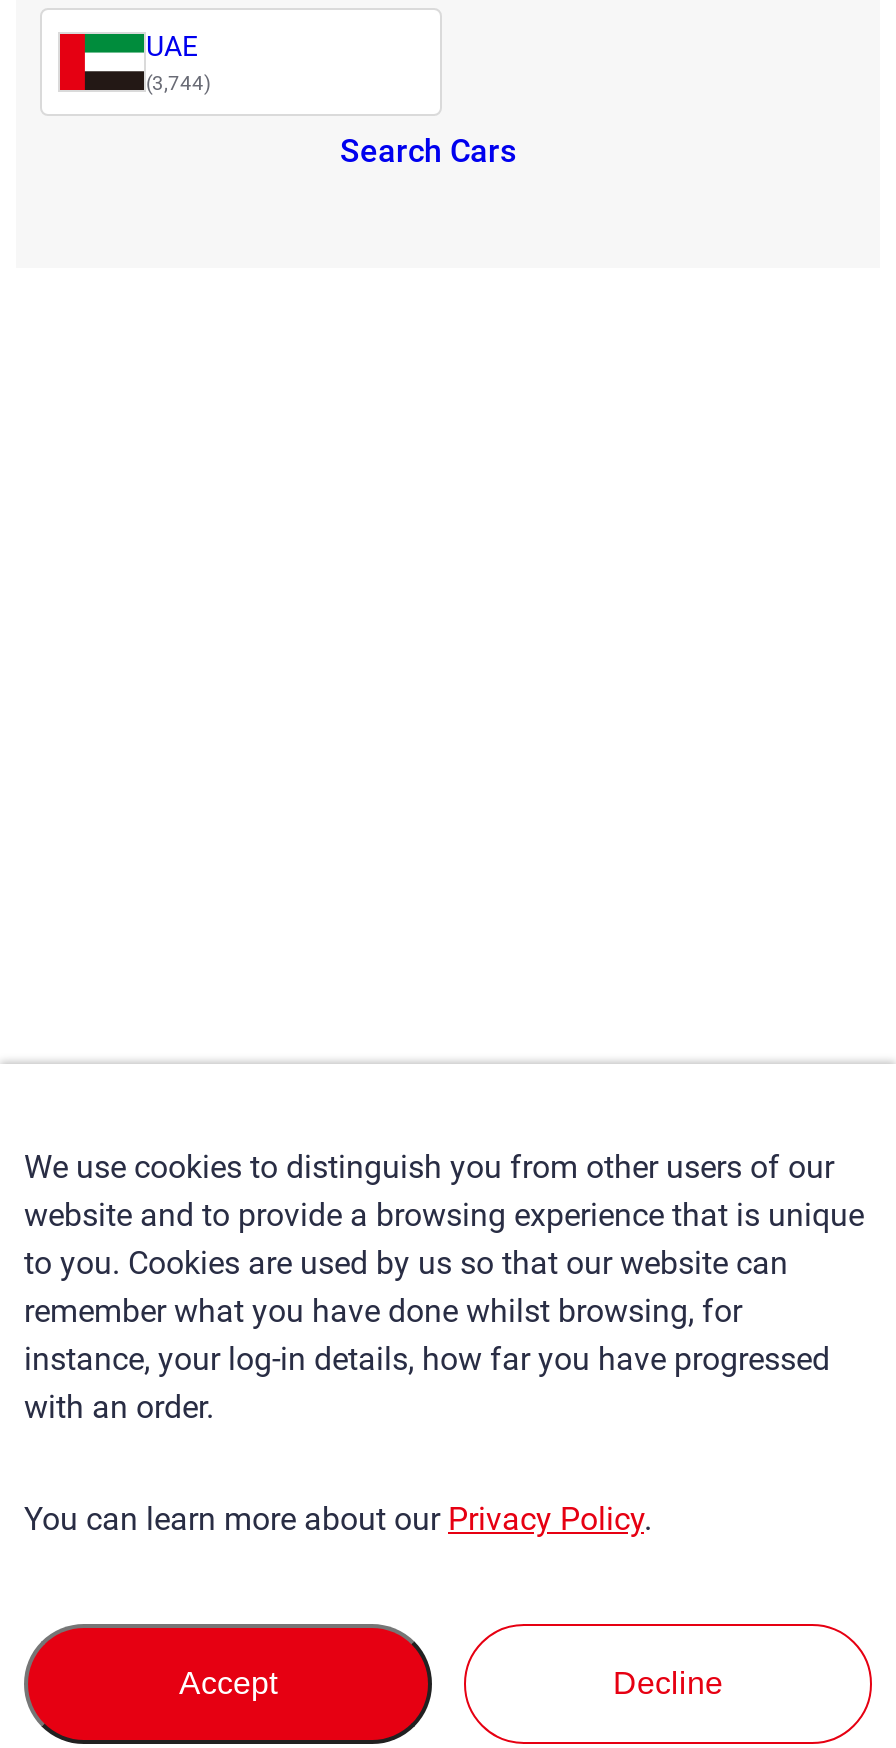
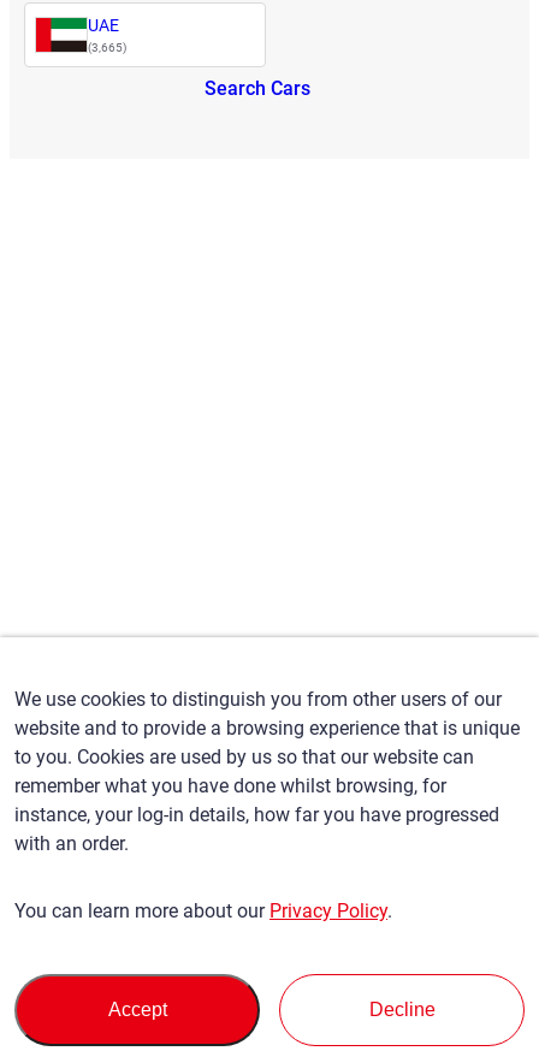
[146,73,210,95] (3,744) -> [88,41,126,54] (3,665)

